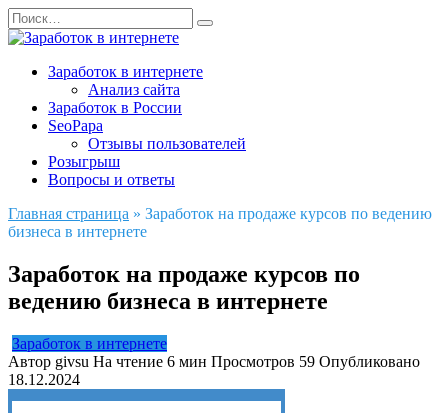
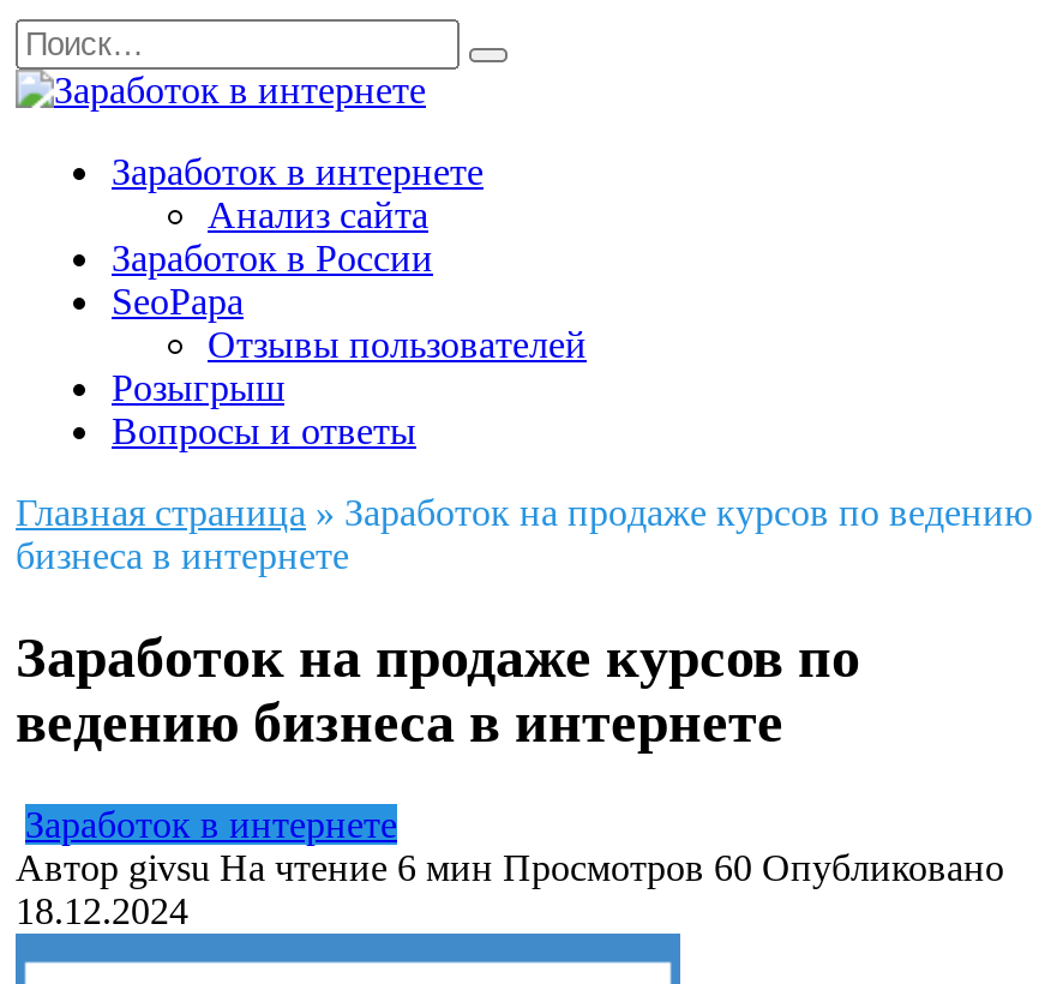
[8,353,420,370] Автор givsu На чтение6 мин Просмотров 59 Опубликовано -> [16,847,1004,888] Автор givsu На чтение6 мин Просмотров 60 Опубликовано

